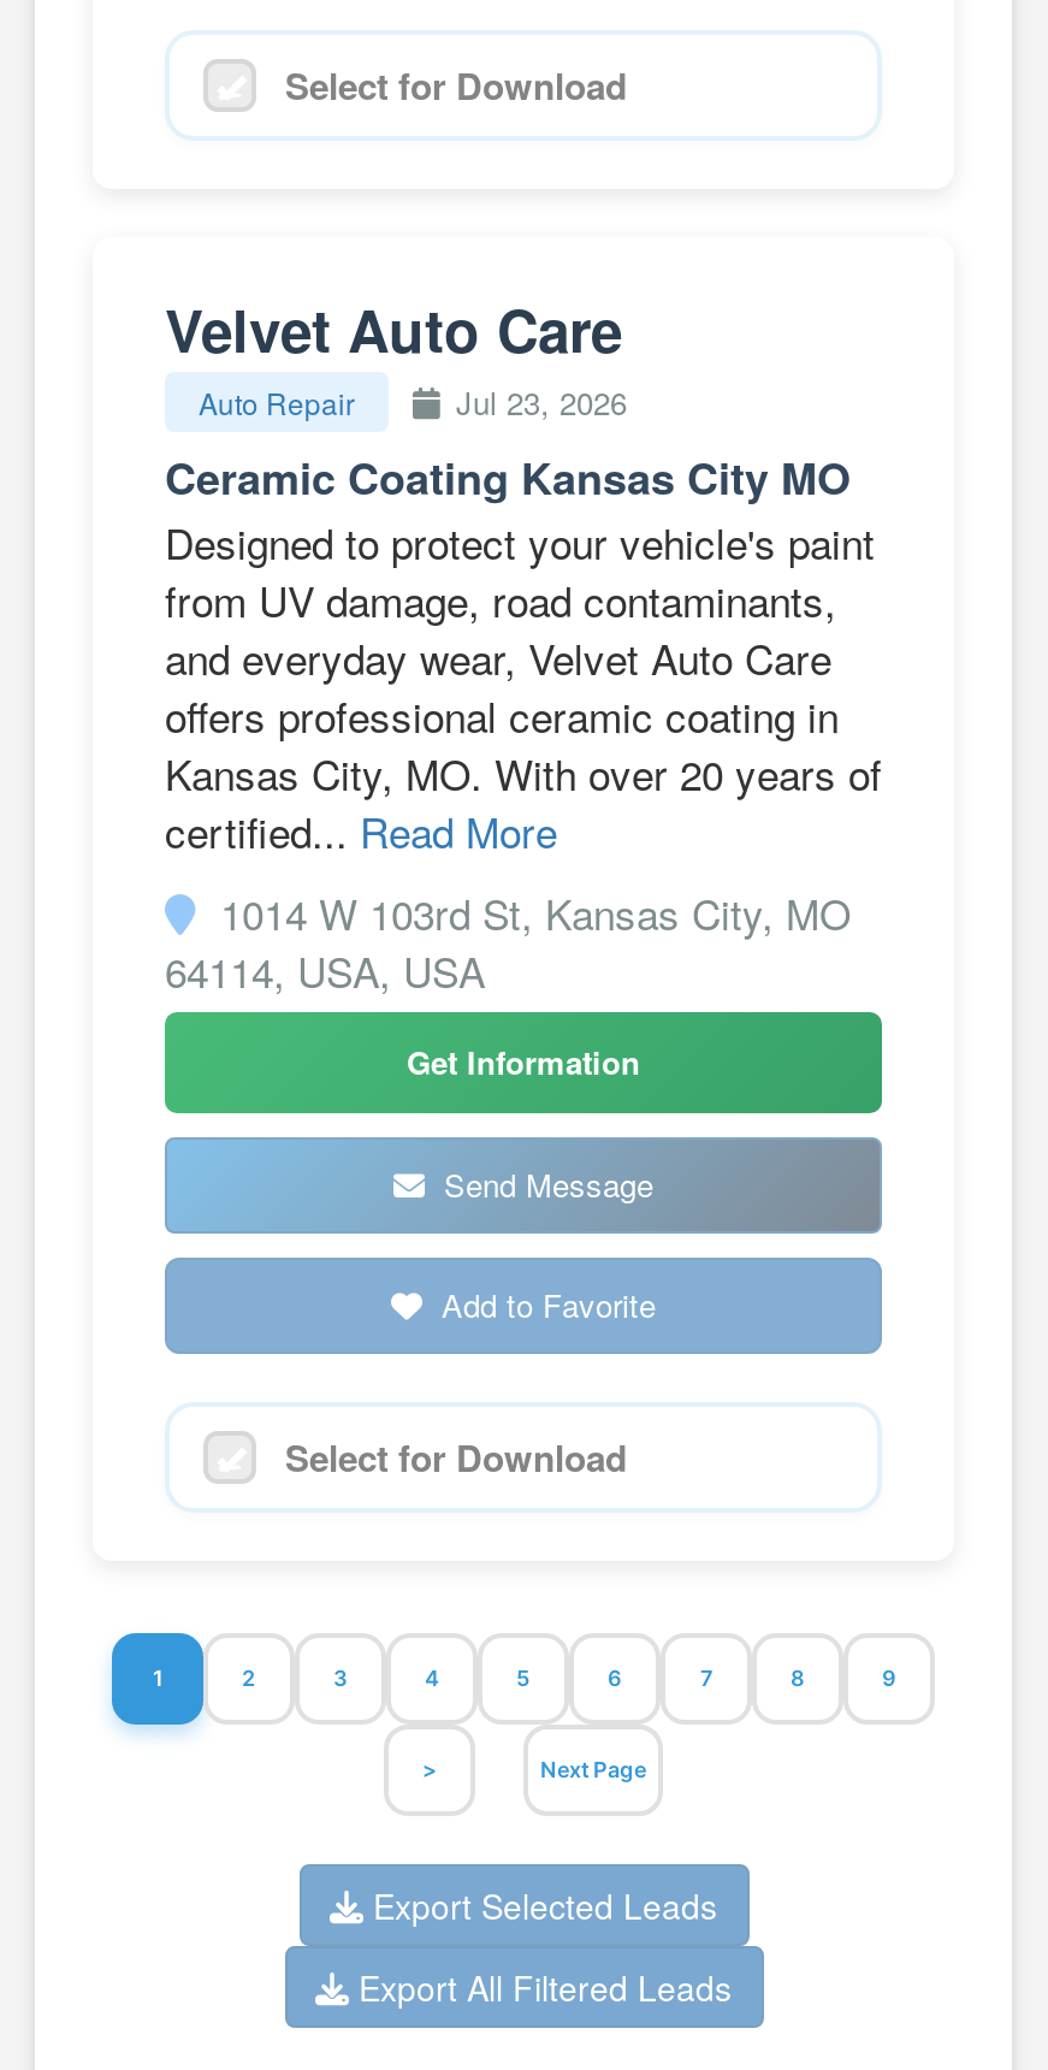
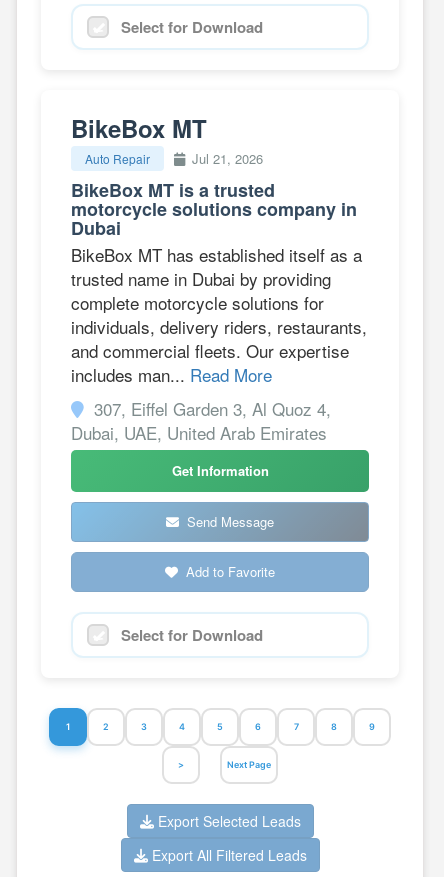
[165,288,622,369] Velvet Auto Care -> [71,111,207,145] BikeBox MT
[165,378,882,1000] Jul 23, 2026 | Ceramic Coating Kansas City MO | Designed to protect your vehicle's paint | from UV damage, road contaminants, | and everyday wear, Velvet Auto Care | offers professional ceramic coating in | Kansas City, MO. With over 20 years of | certified... Read More | 1014 W 103rd St, Kansas City, MO | 64114, USA, USA -> [71,148,367,445] Jul 21, 2026 | BikeBox MT is a trusted | motorcycle solutions company in | Dubai | BikeBox MT has established itself as a | trusted name in Dubai by providing | complete motorcycle solutions for | individuals, delivery riders, restaurants, | and commercial fleets. Our expertise | includes man... Read More | 307, Eiffel Garden 3, Al Quoz 4, | Dubai, UAE, United Arab Emirates

